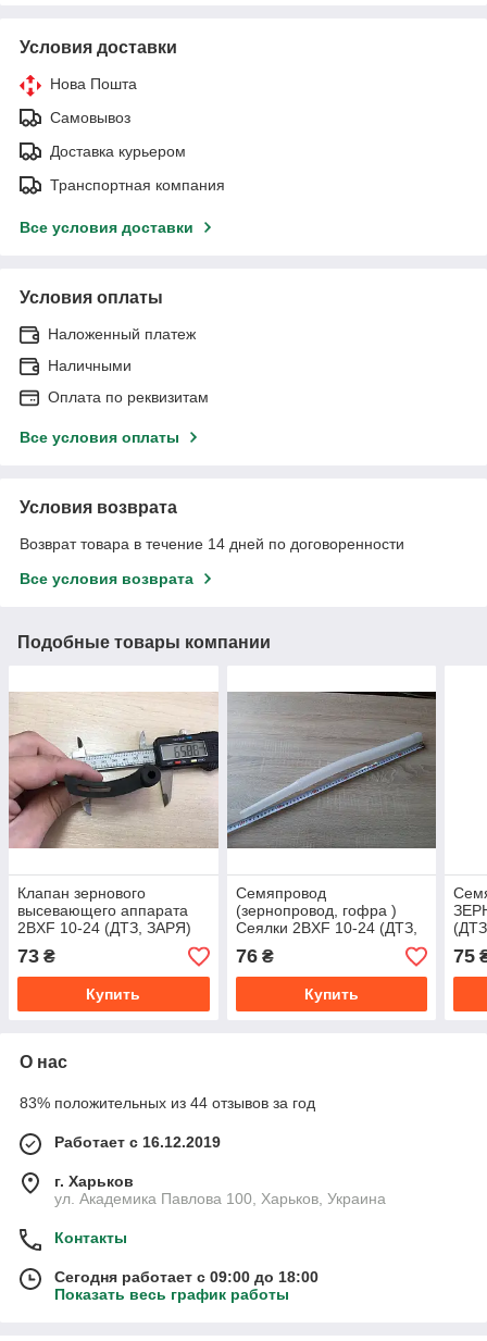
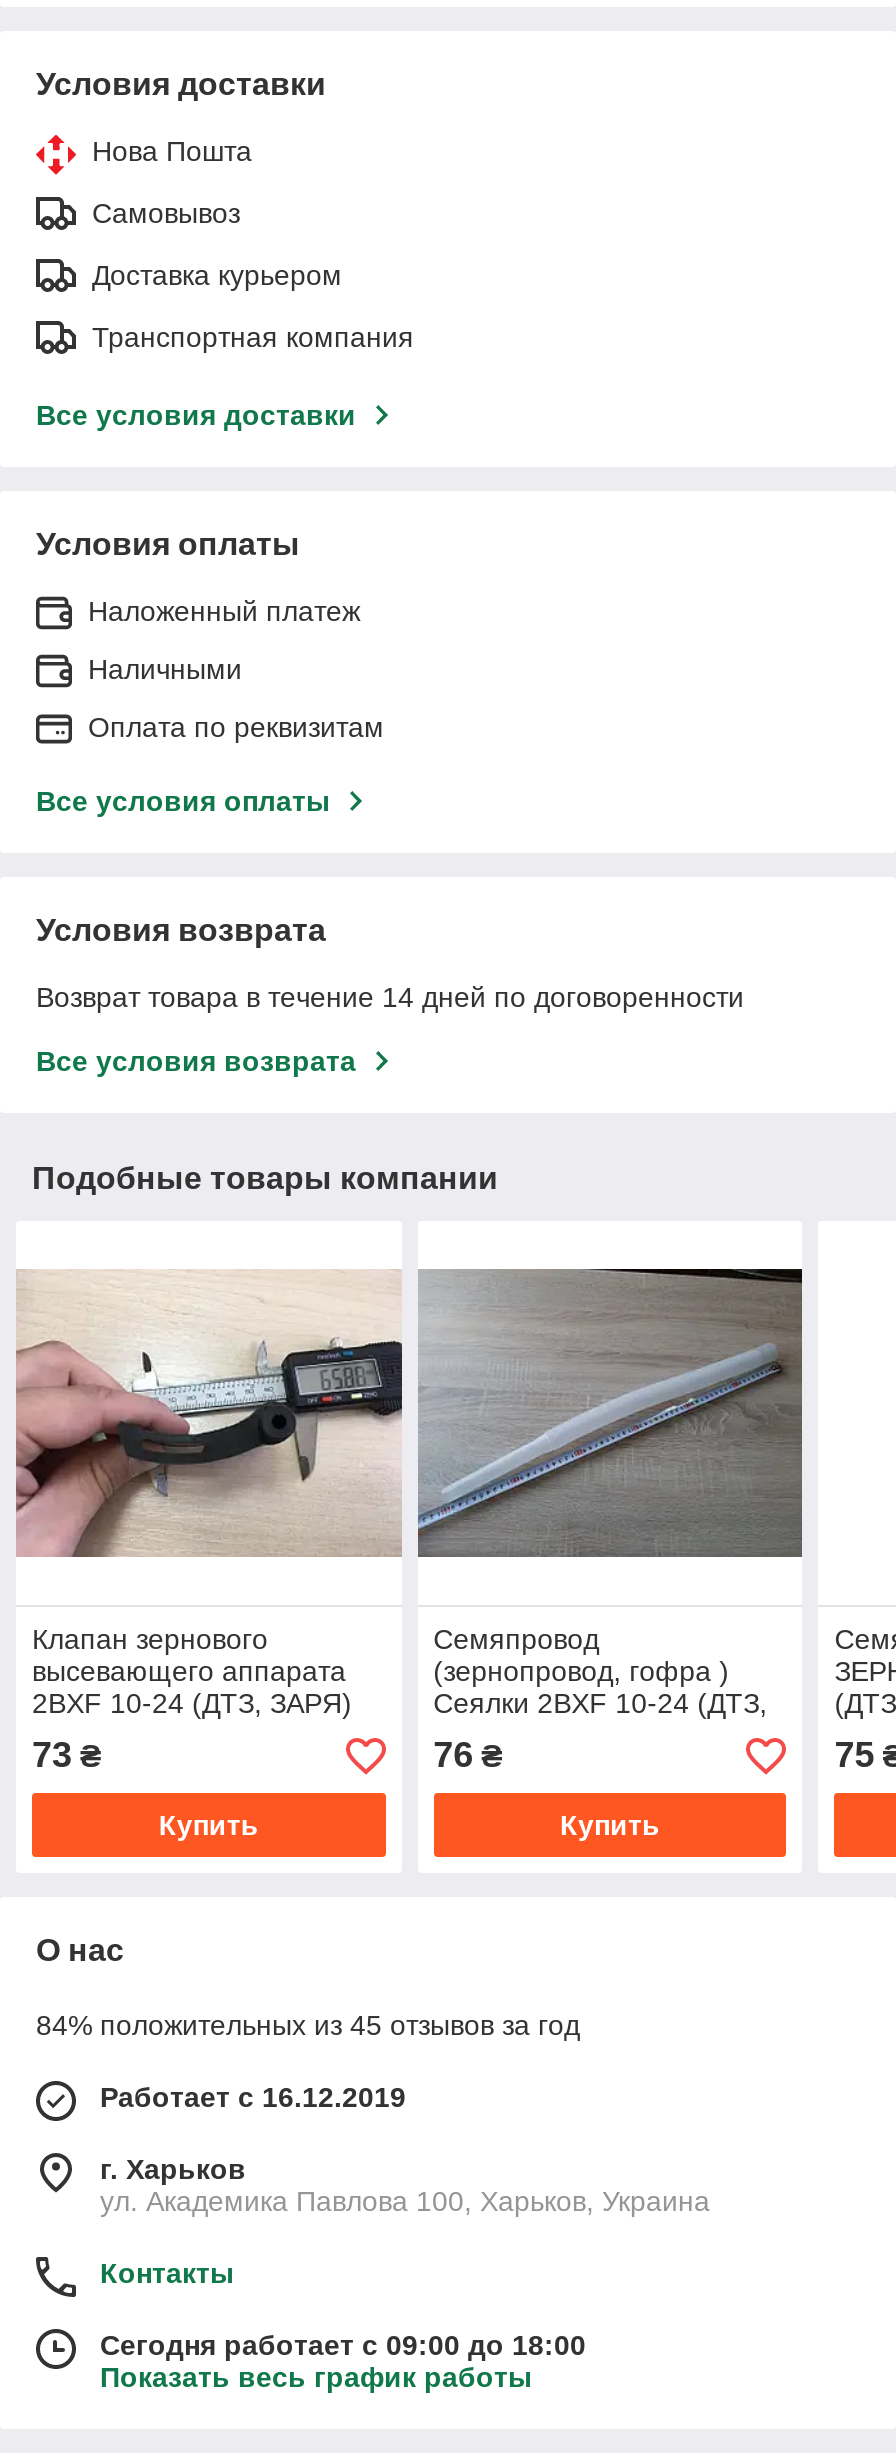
[20,1095,315,1112] 83% положительных из 44 отзывов за год -> [36,2010,580,2042] 84% положительных из 45 отзывов за год

